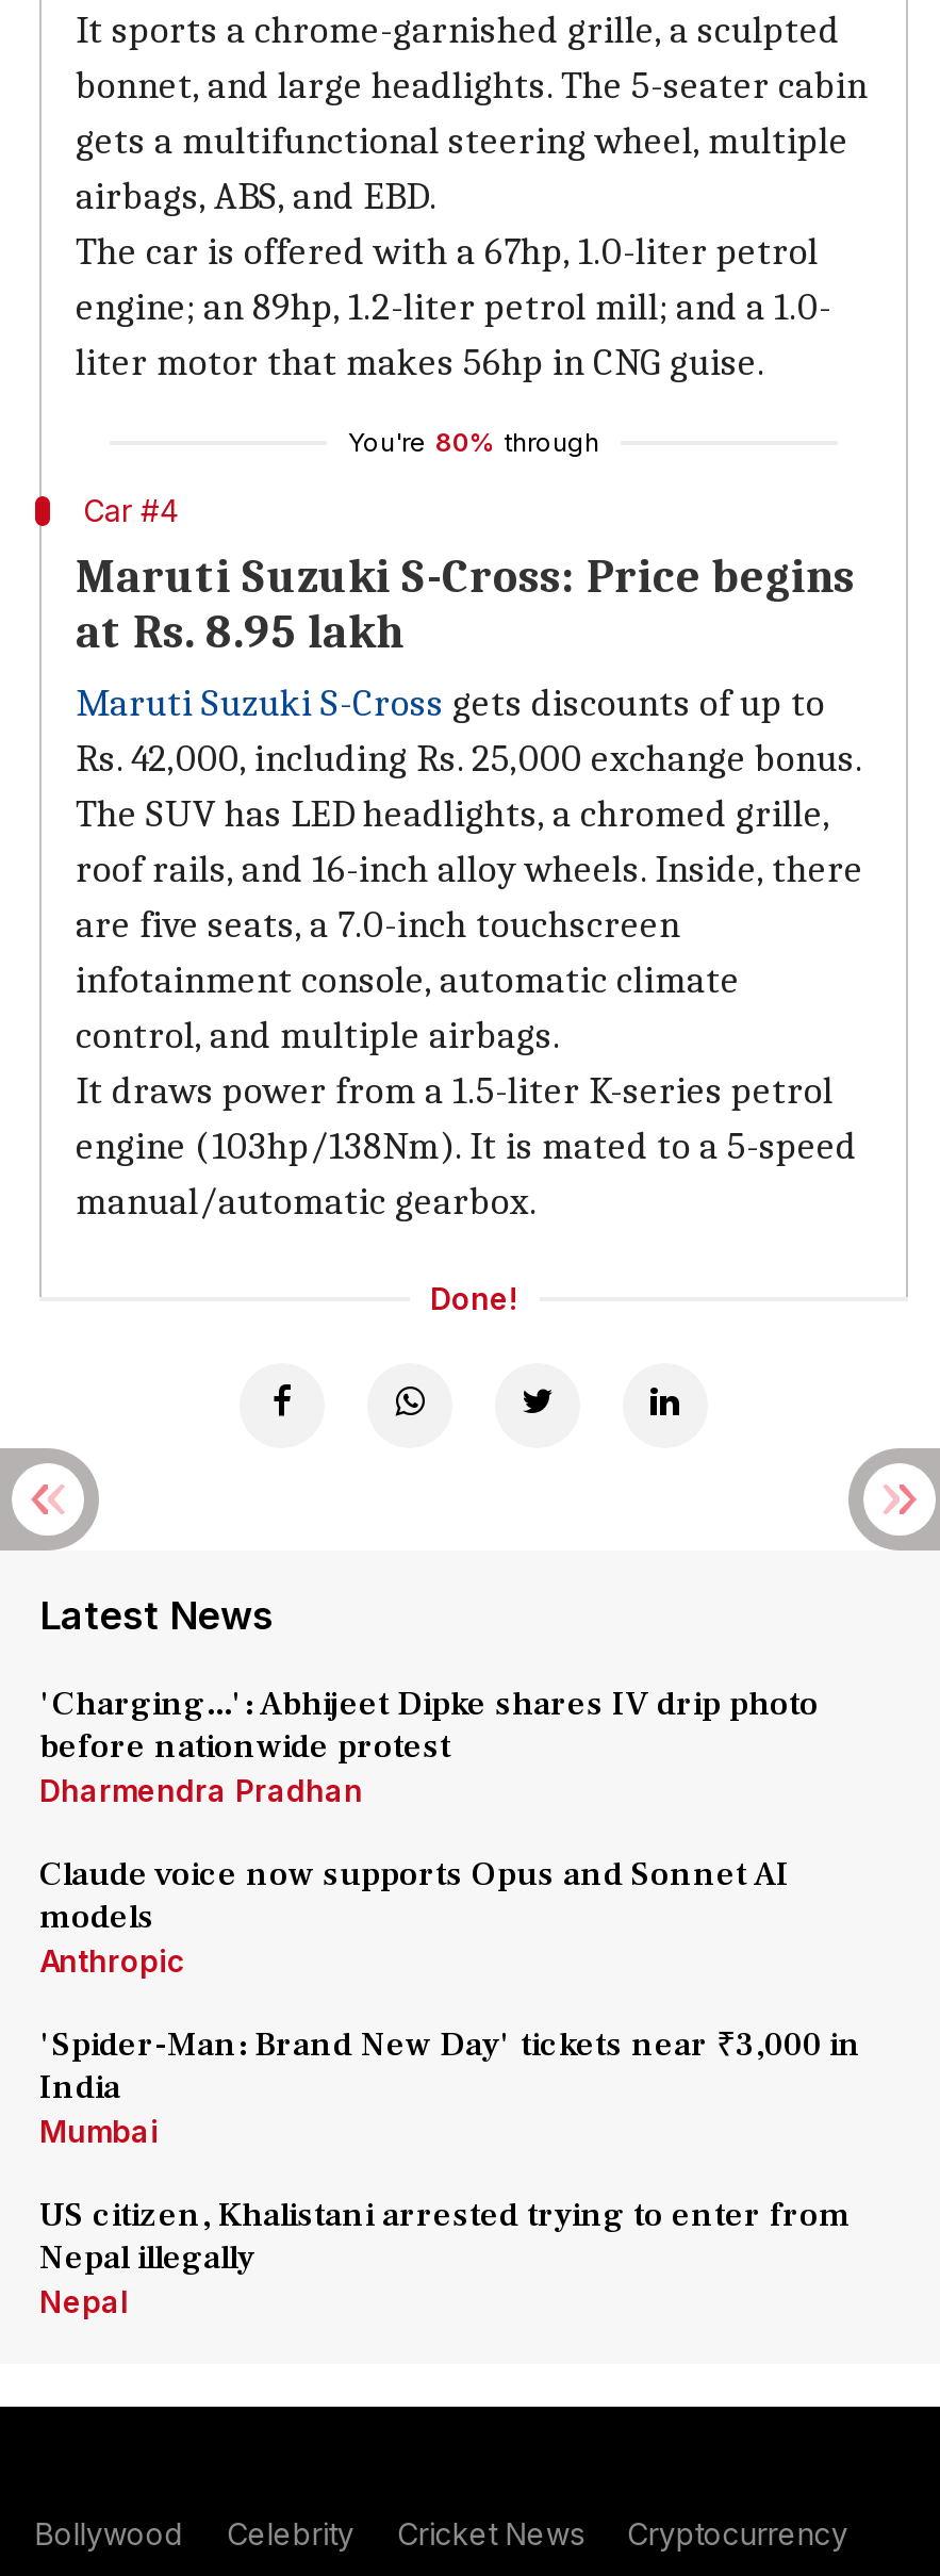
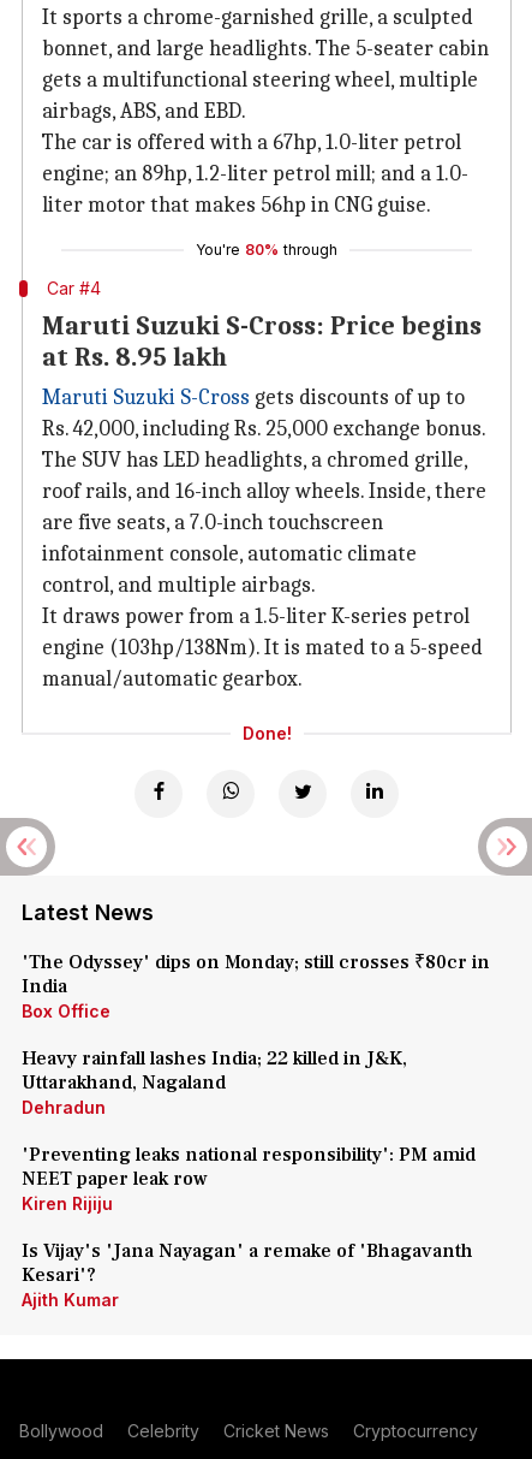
[39,1683,861,2066] 'Charging...': Abhijeet Dipke shares IV drip photo | before nationwide protest | Dharmendra Pradhan | Claude voice now supports Opus and Sonnet AI | models | Anthropic | 'Spider-Man: Brand New Day' tickets near ₹3,000 in -> [22,950,490,974] 'The Odyssey' dips on Monday; still crosses ₹80cr in
moved [39,2066,120,2109] -> [22,974,67,998]: India
[39,2113,851,2319] Mumbai | US citizen, Khalistani arrested trying to enter from | Nepal illegally | Nepal -> [22,1001,476,1310] Box Office | Heavy rainfall lashes India; 22 killed in J&K, | Uttarakhand, Nagaland | Dehradun | 'Preventing leaks national responsibility': PM amid | NEET paper leak row | Kiren Rijiju | Is Vijay's 'Jana Nayagan' a remake of 'Bhagavanth | Kesari'? | Ajith Kumar

